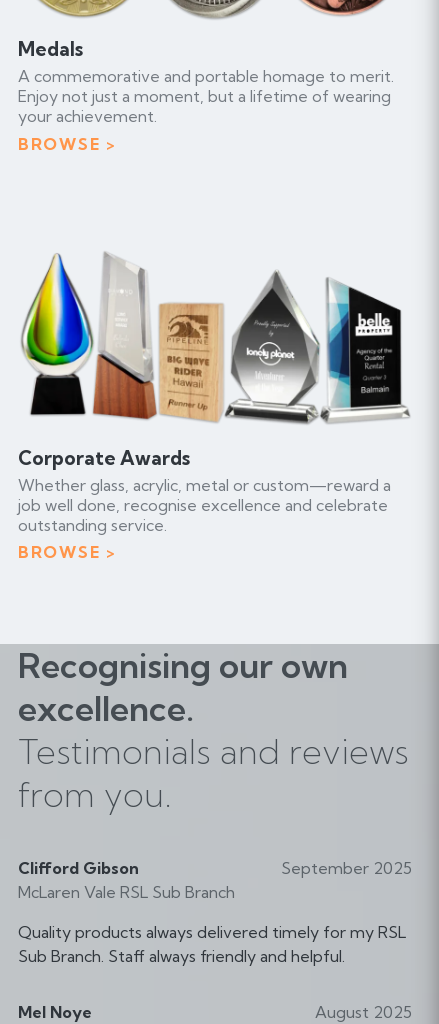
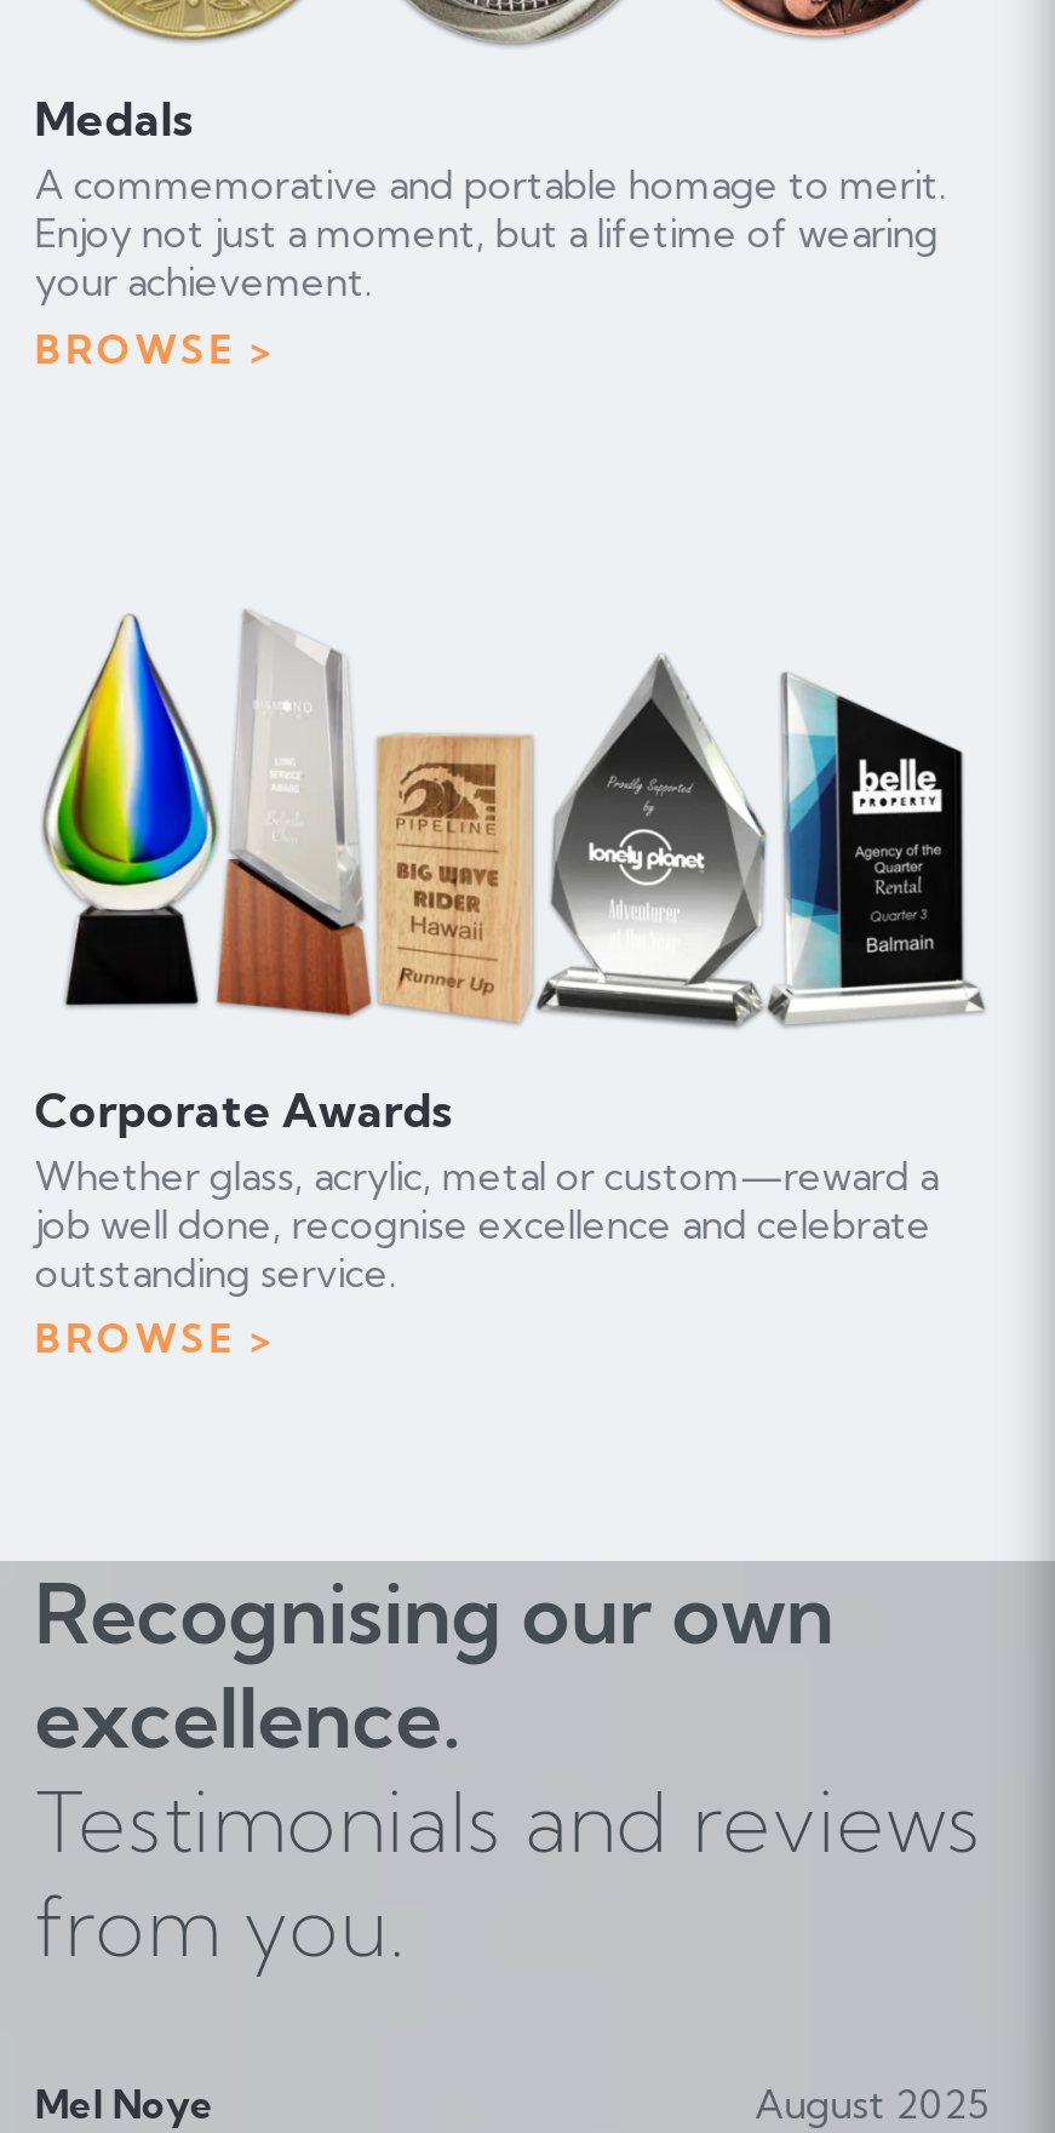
[18,858,235,902] Clifford Gibson | McLaren Vale RSL Sub Branch -> none
[18,858,412,966] September 2025 | Quality products always delivered timely for my RSL | Sub Branch. Staff always friendly and helpful. -> none

